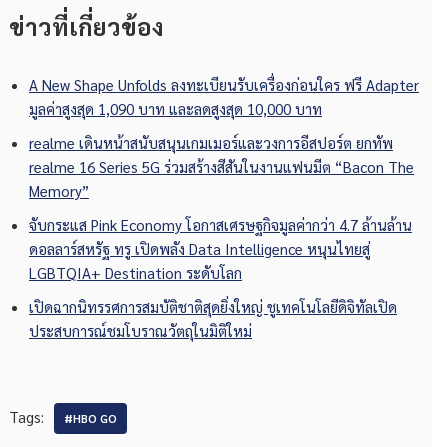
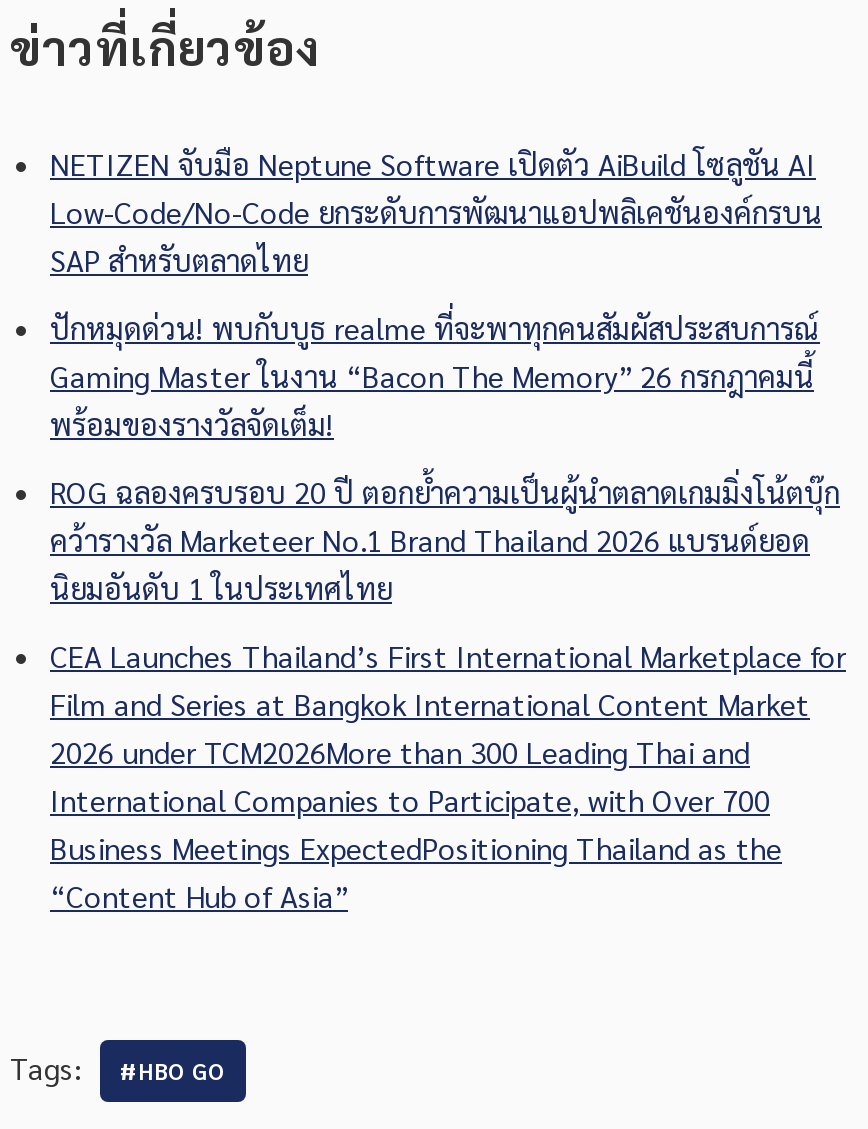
[29,75,419,118] A New Shape Unfolds ลงทะเบียนรับเครื่องก่อนใคร ฟรี Adapter | มูลค่าสูงสุด 1,090 บาท และลดสูงสุด 10,000 บาท -> [50,143,822,277] NETIZEN จับมือ Neptune Software เปิดตัว AiBuild โซลูชัน AI | Low-Code/No-Code ยกระดับการพัฒนาแอปพลิเคชันองค์กรบน | SAP สำหรับตลาดไทย
[29,133,414,200] realme เดินหน้าสนับสนุนเกมเมอร์และวงการอีสปอร์ต ยกทัพ | realme 16 Series 5G ร่วมสร้างสีสันในงานแฟนมีต “Bacon The | Memory” -> [50,307,820,441] ปักหมุดด่วน! พบกับบูธ realme ที่จะพาทุกคนสัมผัสประสบการณ์ | Gaming Master ในงาน “Bacon The Memory” 26 กรกฎาคมนี้ | พร้อมของรางวัลจัดเต็ม!
[29,215,412,282] จับกระแส Pink Economy โอกาสเศรษฐกิจมูลค่ากว่า 4.7 ล้านล้าน | ดอลลาร์สหรัฐ ทรู เปิดพลัง Data Intelligence หนุนไทยสู่ | LGBTQIA+ Destination ระดับโลก -> [50,471,840,605] ROG ฉลองครบรอบ 20 ปี ตอกย้ำความเป็นผู้นำตลาดเกมมิ่งโน้ตบุ๊ก | คว้ารางวัล Marketeer No.1 Brand Thailand 2026 แบรนด์ยอด | นิยมอันดับ 1 ในประเทศไทย
[29,297,397,340] เปิดฉากนิทรรศการสมบัติชาติสุดยิ่งใหญ่ ชูเทคโนโลยีดิจิทัลเปิด | ประสบการณ์ชมโบราณวัตถุในมิติใหม่ -> [50,635,846,913] CEA Launches Thailand’s First International Marketplace for | Film and Series at Bangkok International Content Market | 2026 under TCM2026More than 300 Leading Thai and | International Companies to Participate, with Over 700 | Business Meetings ExpectedPositioning Thailand as the | “Content Hub of Asia”

